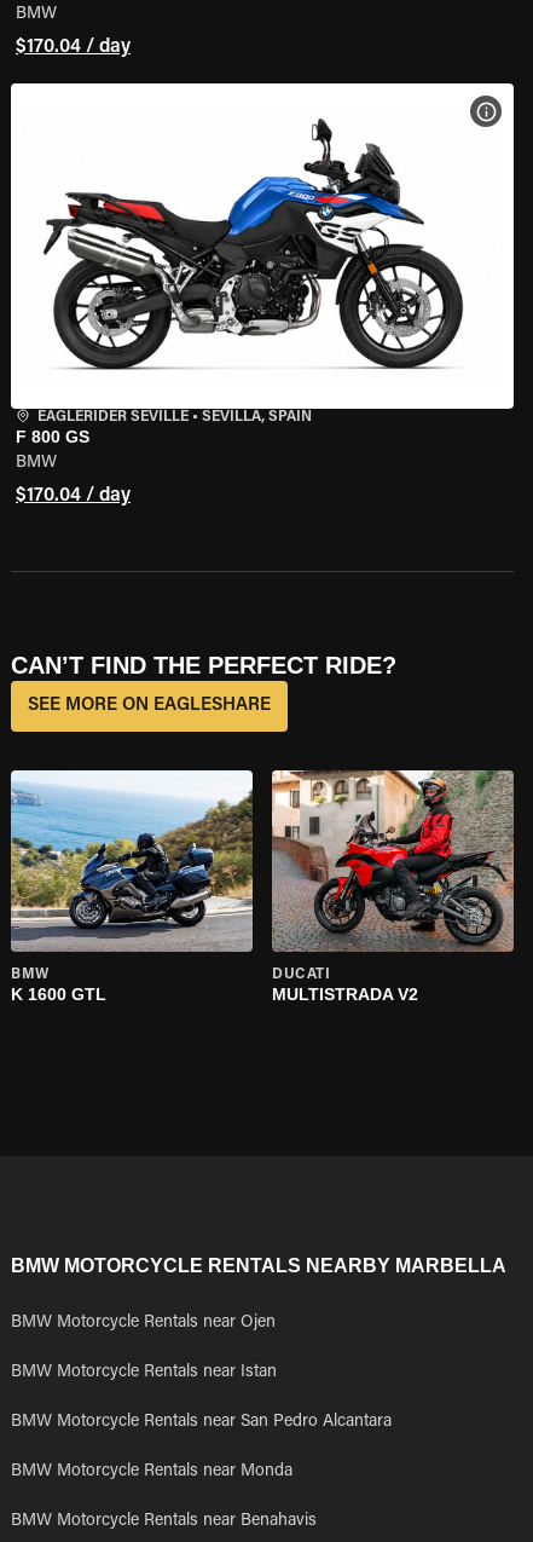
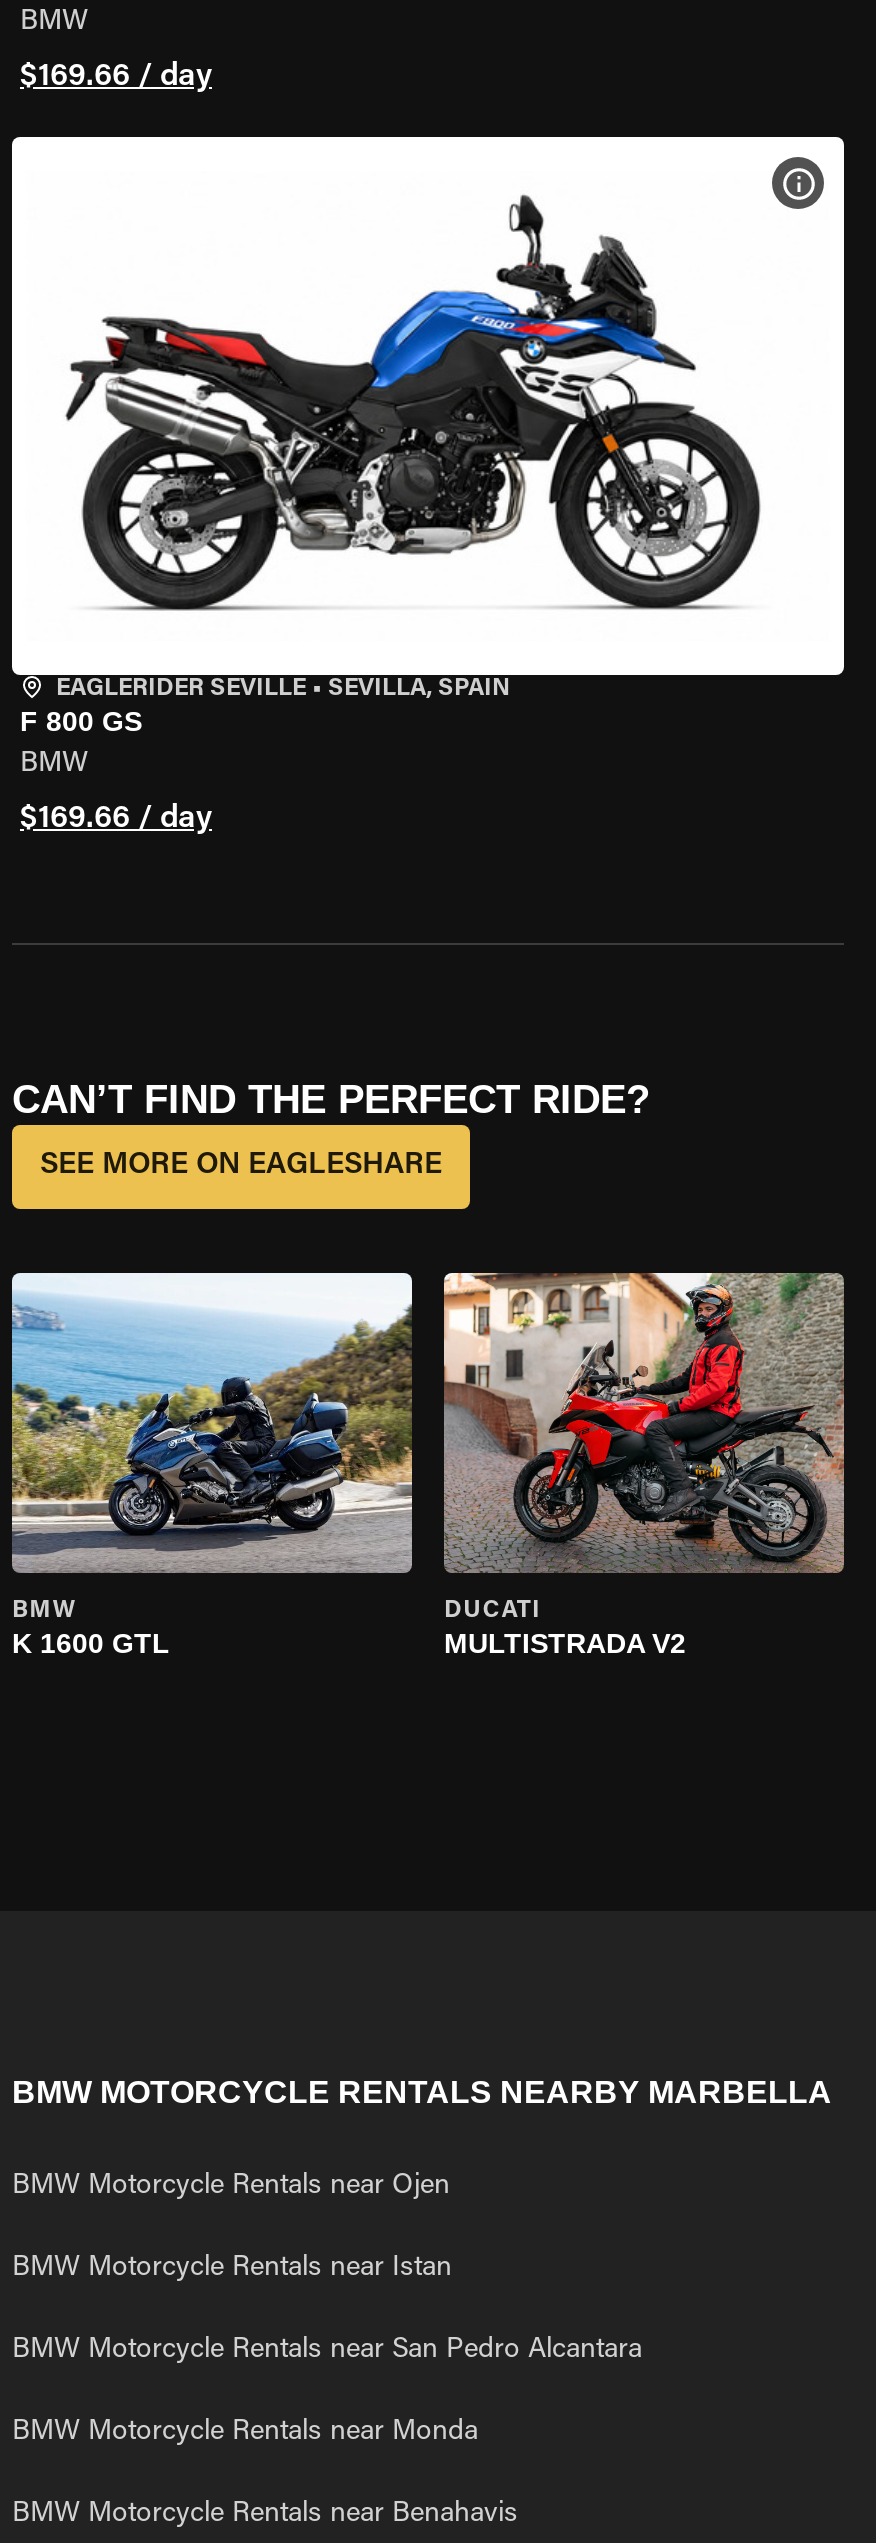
[16,37,131,57] $170.04 / day -> [20,61,212,93] $169.66 / day
[16,486,131,506] $170.04 / day -> [20,803,212,835] $169.66 / day

